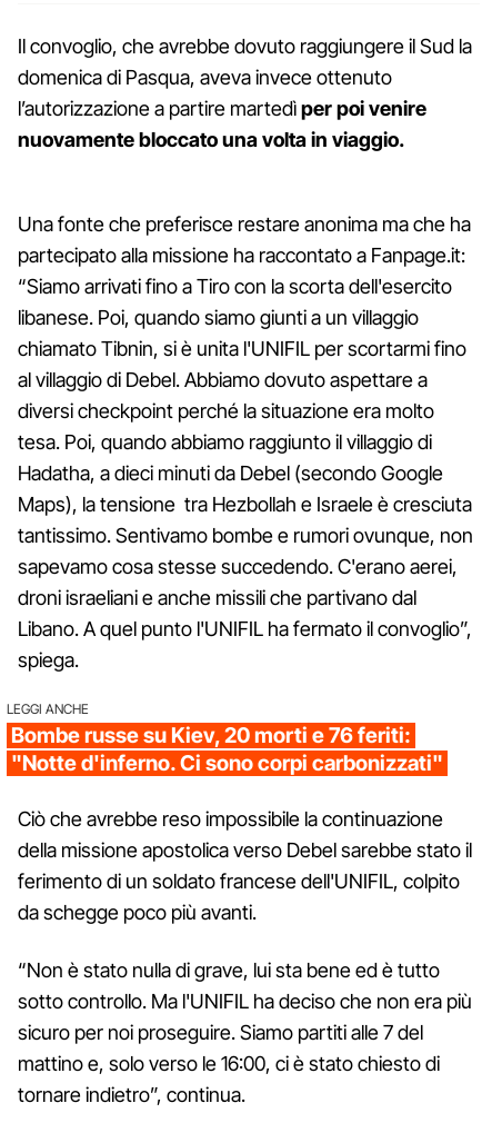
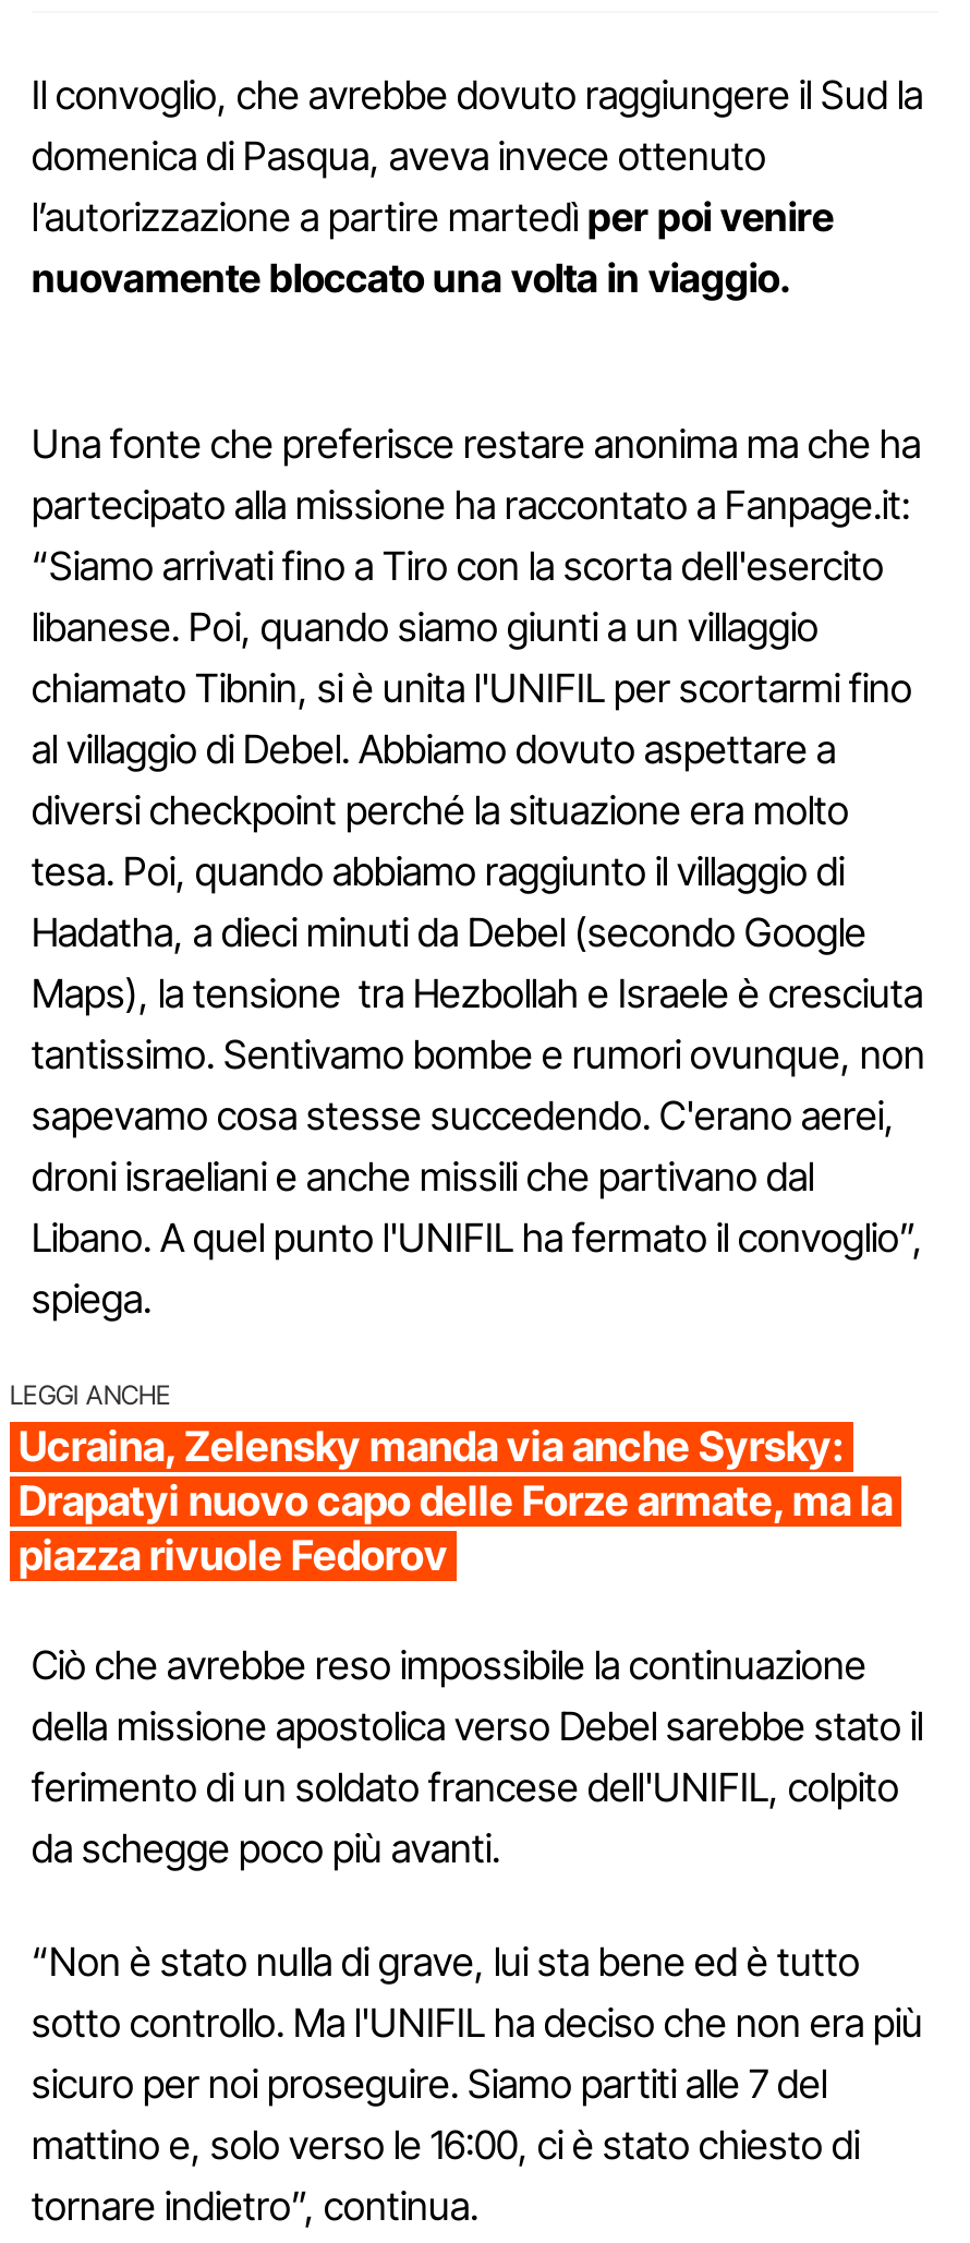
[11,723,443,776] Bombe russe su Kiev, 20 morti e 76 feriti: | "Notte d'inferno. Ci sono corpi carbonizzati" -> [19,1422,893,1581] Ucraina, Zelensky manda via anche Syrsky: | Drapatyi nuovo capo delle Forze armate, ma la | piazza rivuole Fedorov

